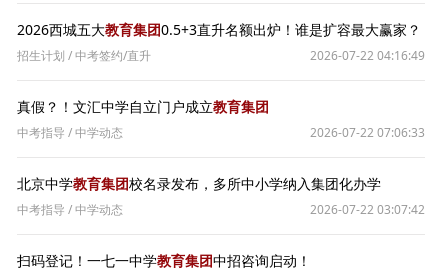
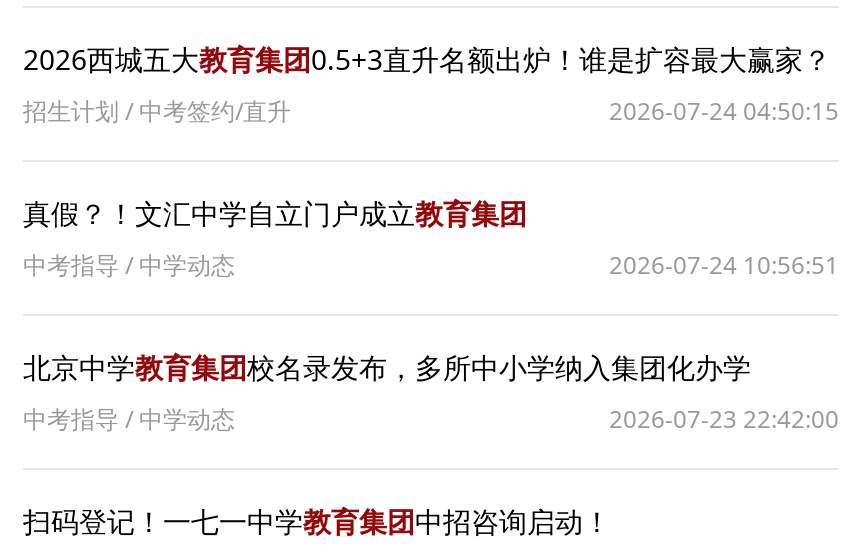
[310,47,425,64] 2026-07-22 04:16:49 -> [609,94,839,128] 2026-07-24 04:50:15
[310,124,425,141] 2026-07-22 07:06:33 -> [609,248,839,282] 2026-07-24 10:56:51
[310,201,425,218] 2026-07-22 03:07:42 -> [609,402,839,436] 2026-07-23 22:42:00

